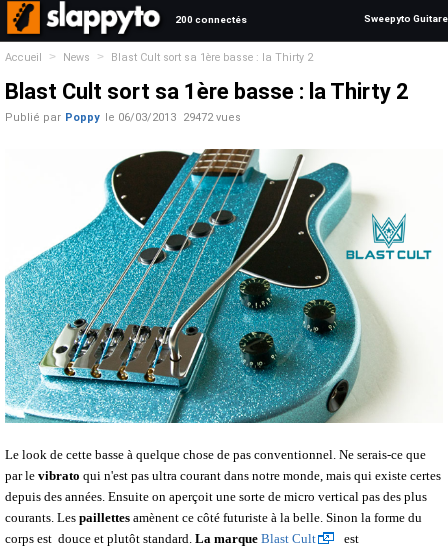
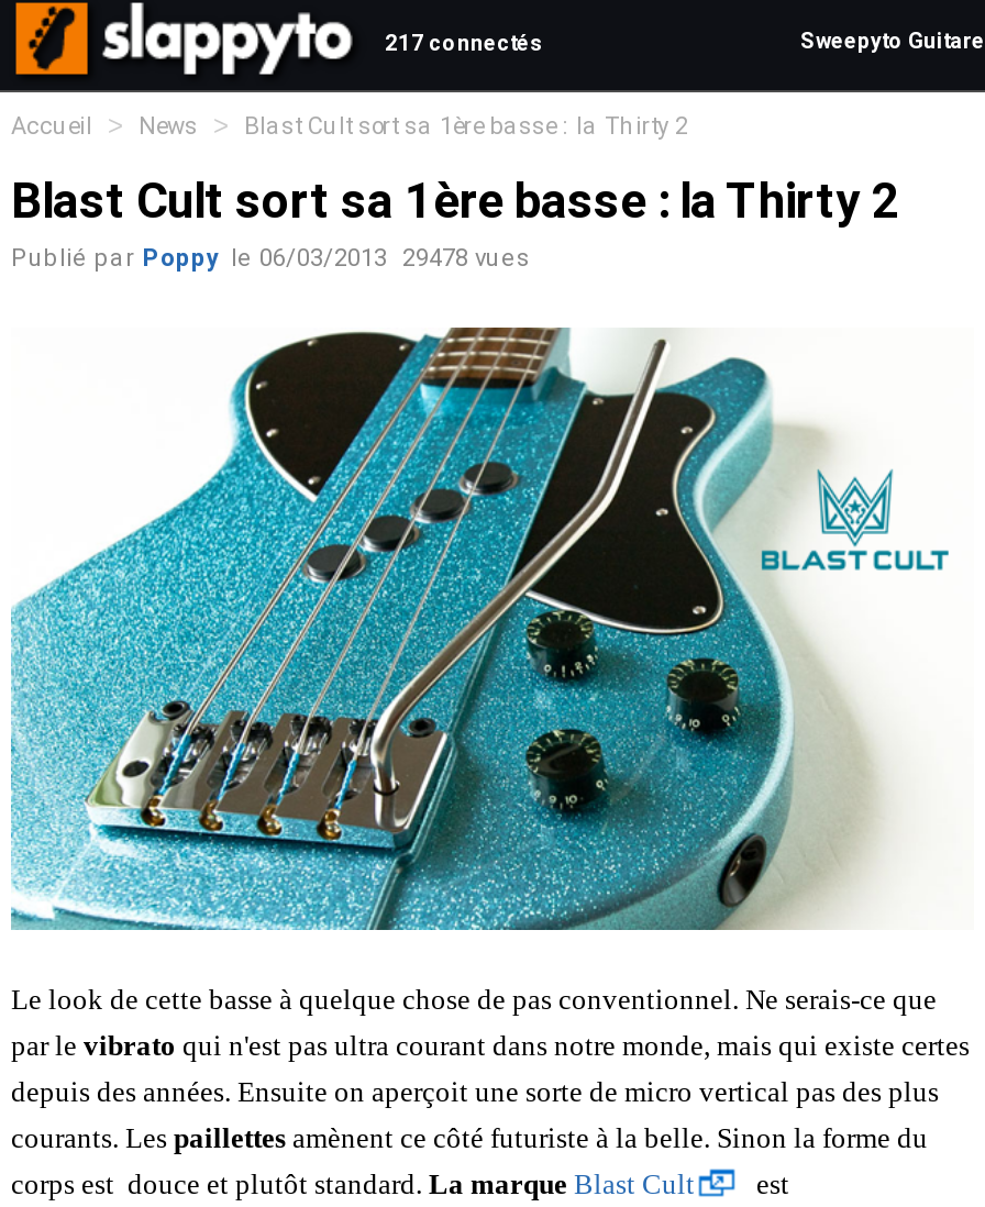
[175,14,247,25] 200 connectés -> [385,31,543,55] 217 connectés
[5,111,241,124] Publié par Poppy le 06/03/2013 29472 vues -> [11,244,530,273] Publié par Poppy le 06/03/2013 29478 vues

